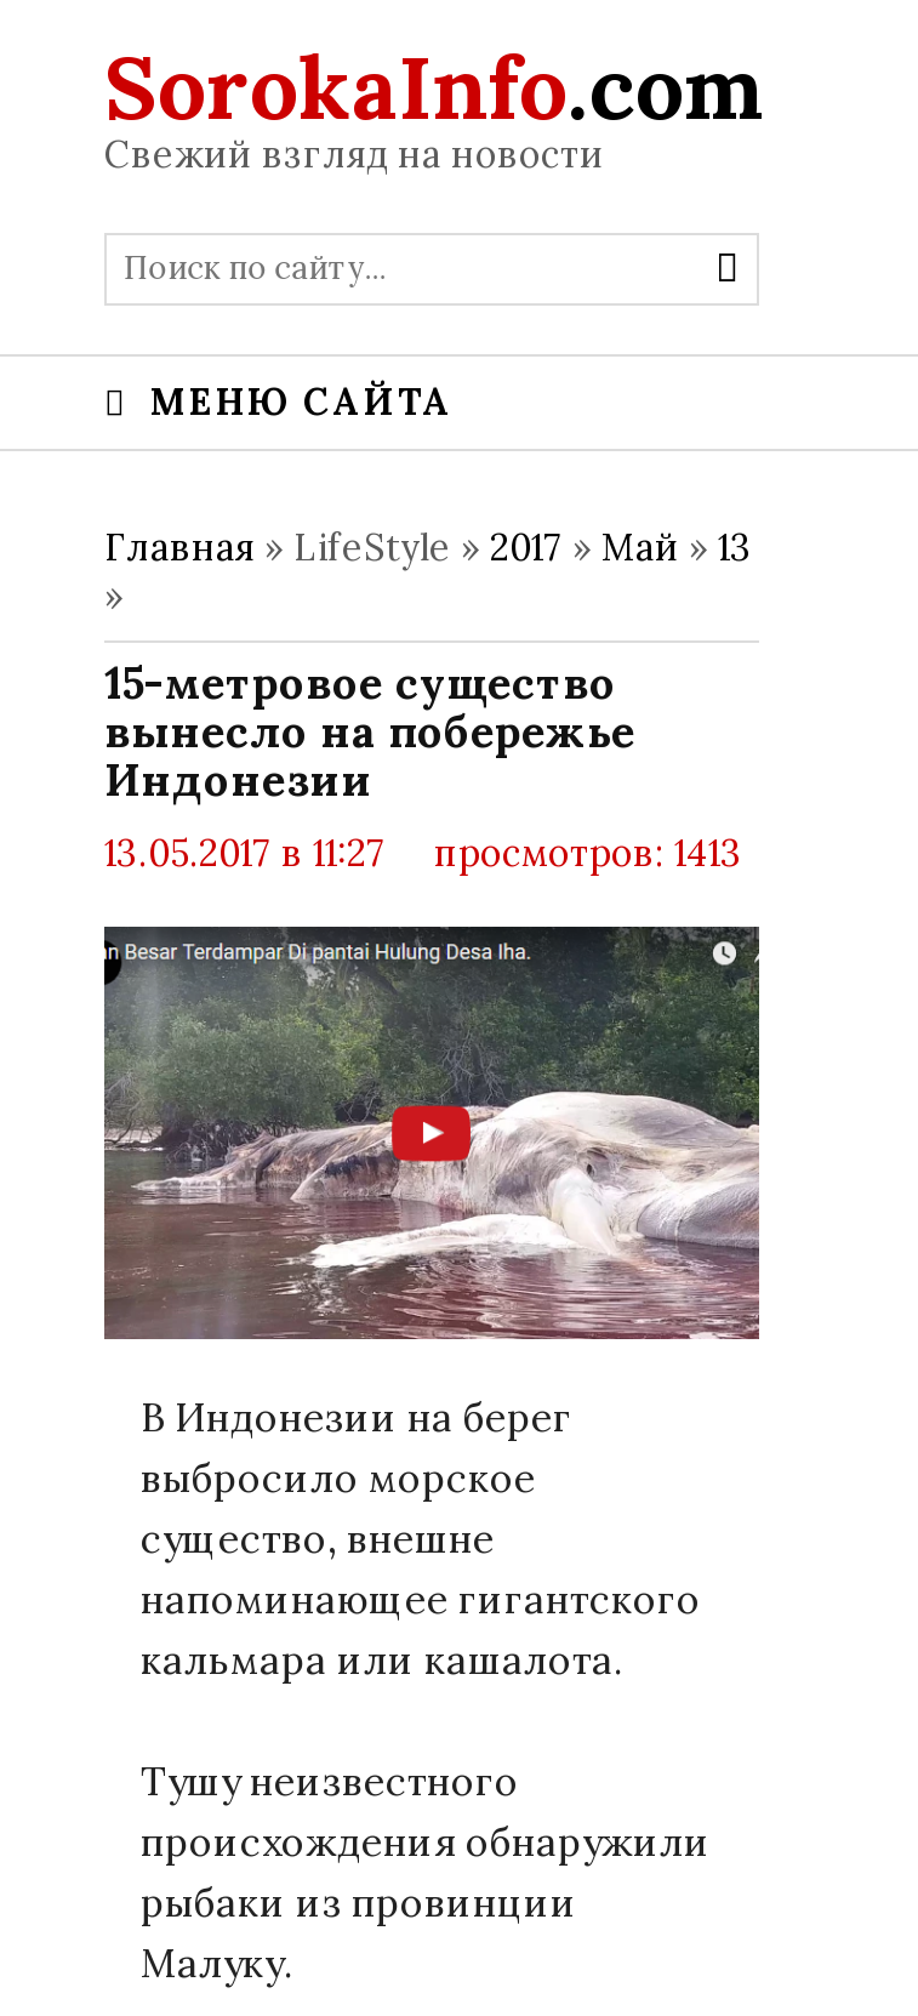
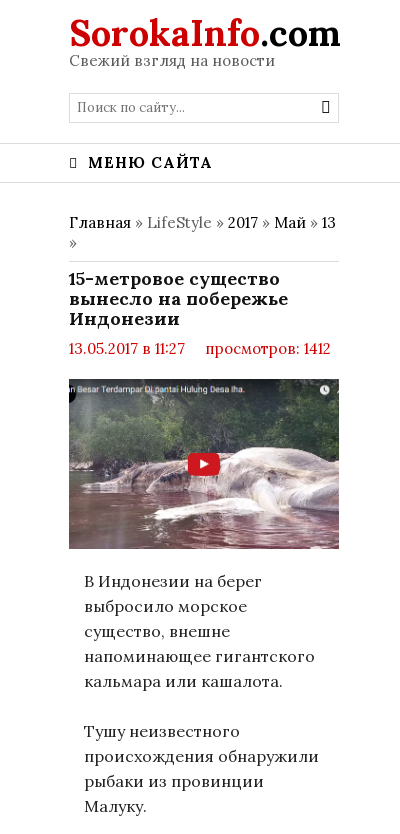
[104,830,742,876] 13.05.2017 в 11:27 просмотров: 1413 -> [69,339,331,358] 13.05.2017 в 11:27 просмотров: 1412

